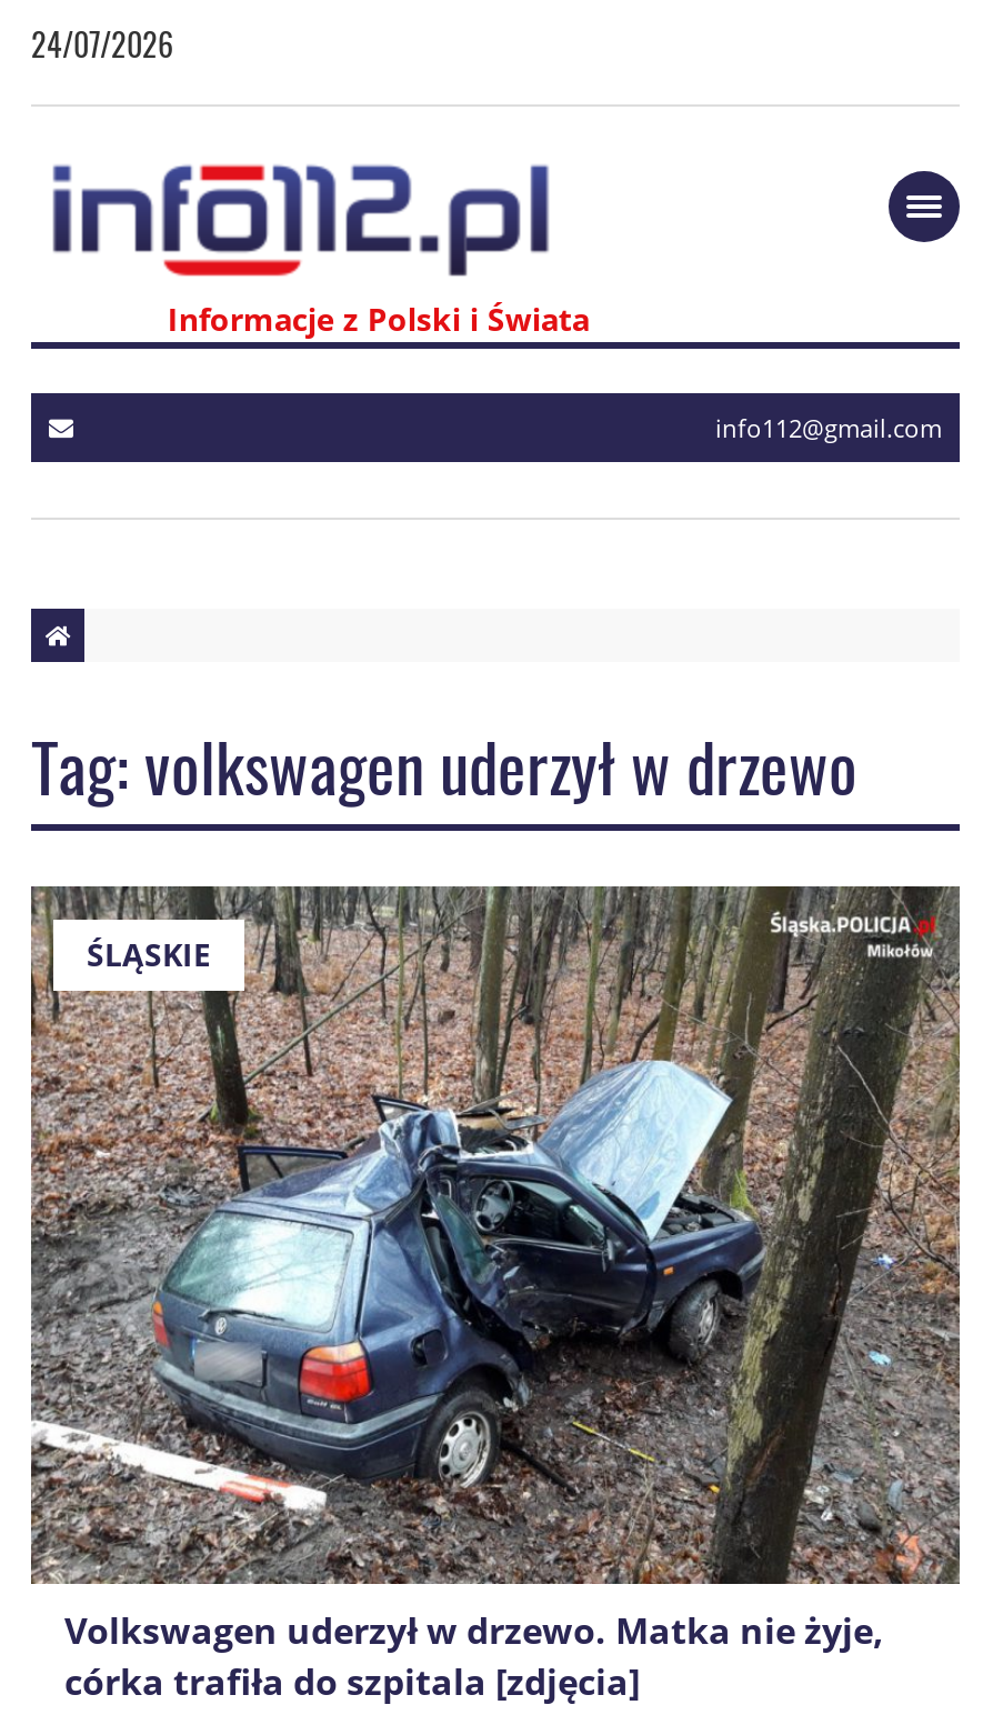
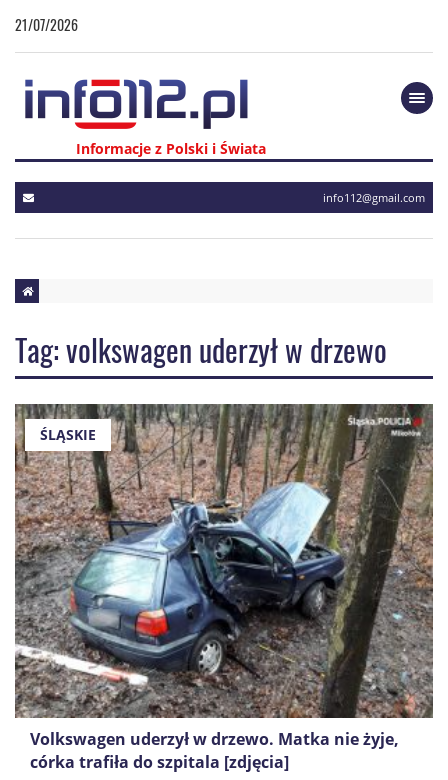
[31,20,173,67] 24/07/2026 -> [15,14,78,35] 21/07/2026

